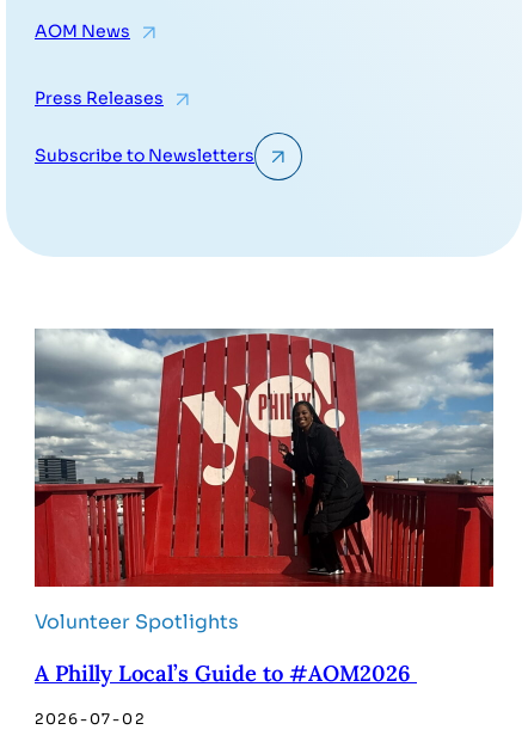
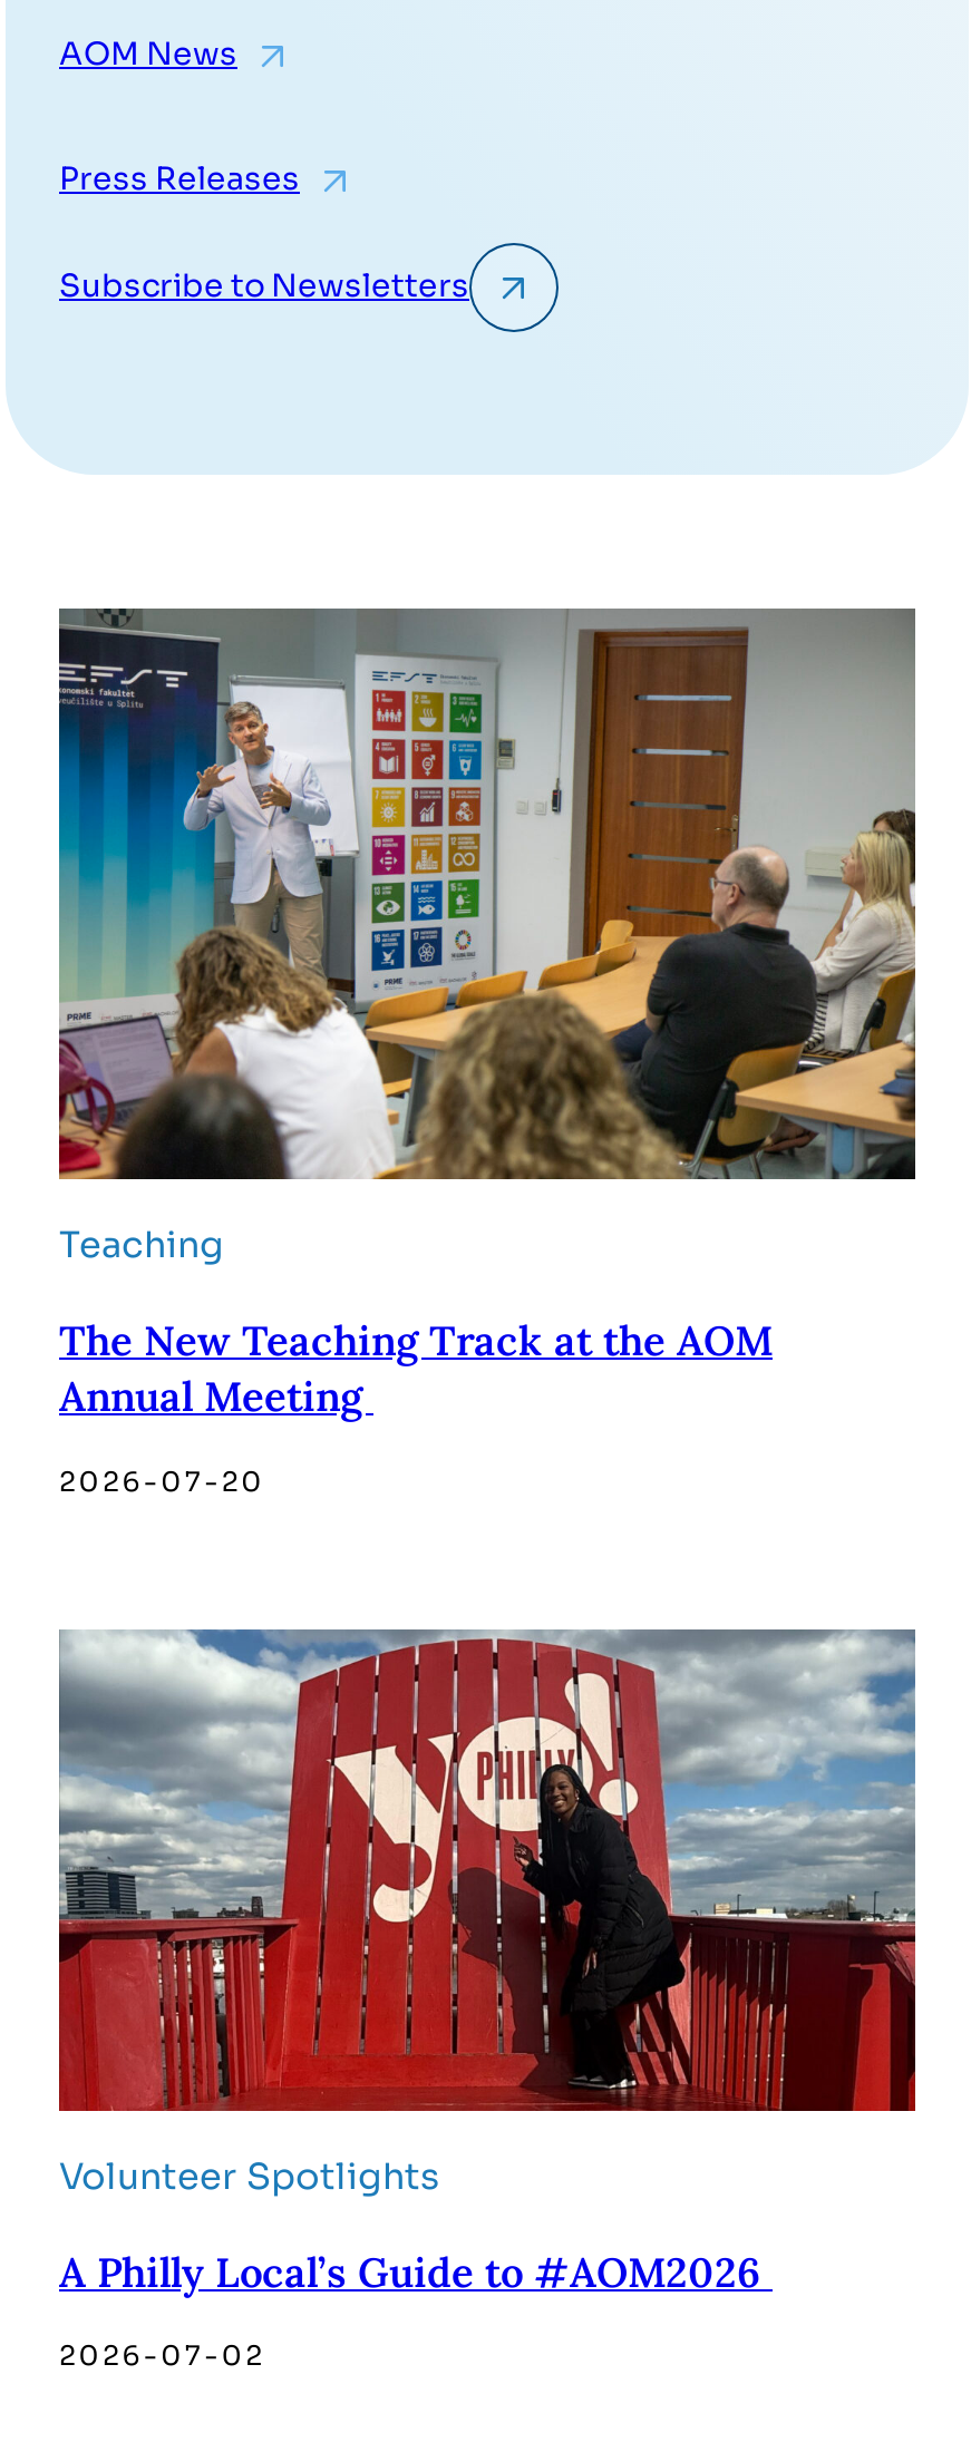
none -> [57,606,917,1500] [image] | Teaching | The New Teaching Track at the AOM | Annual Meeting | 2026-07-20

